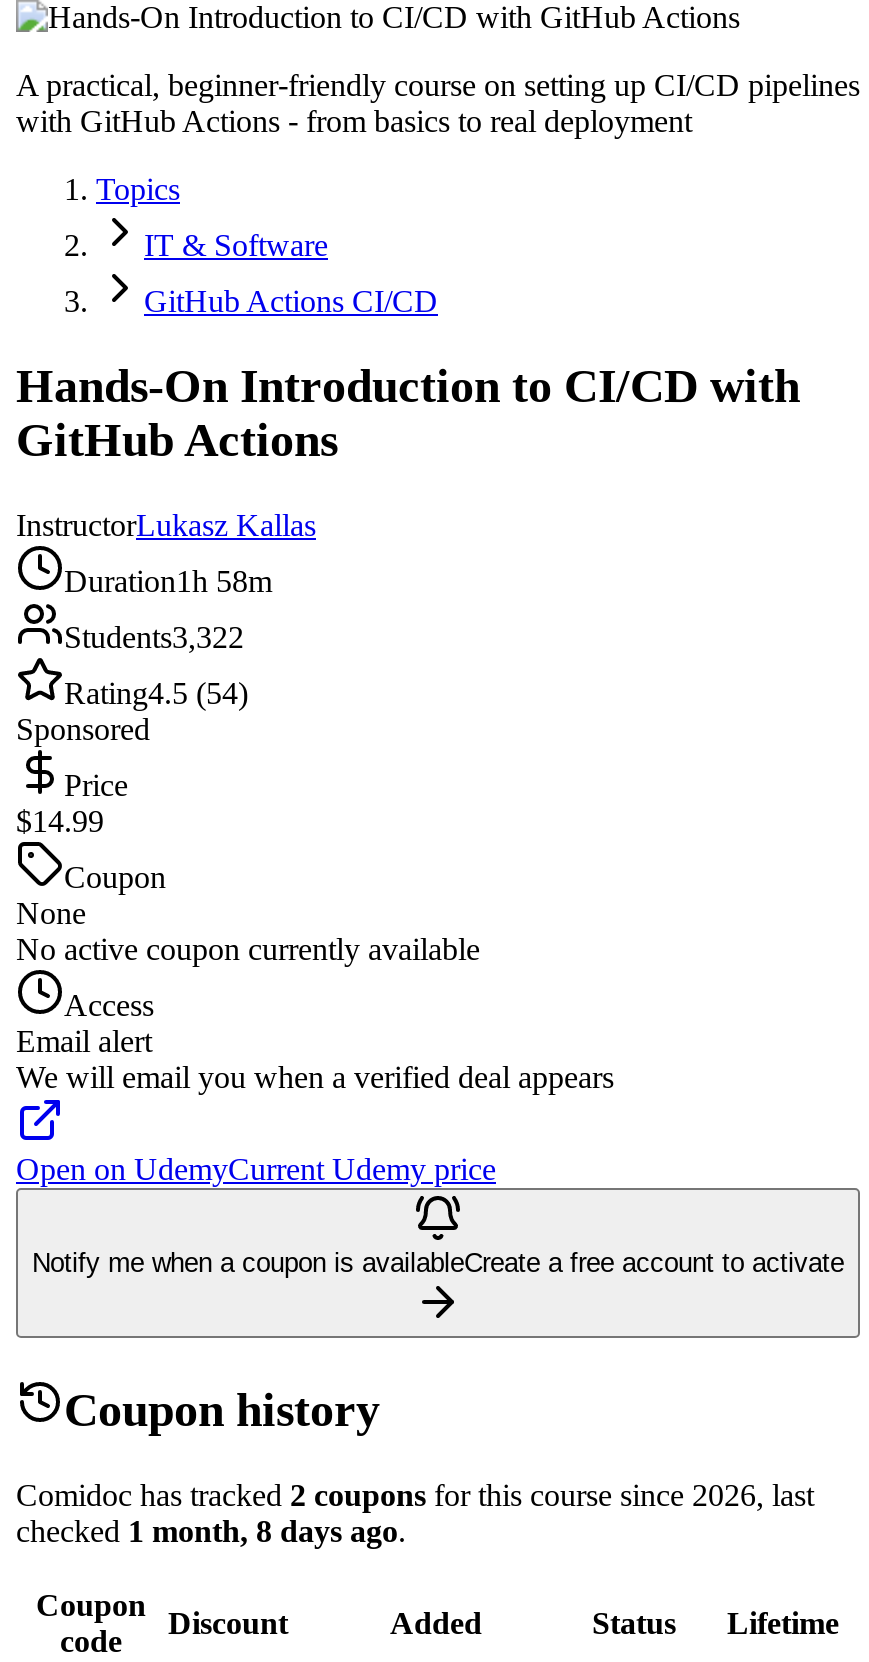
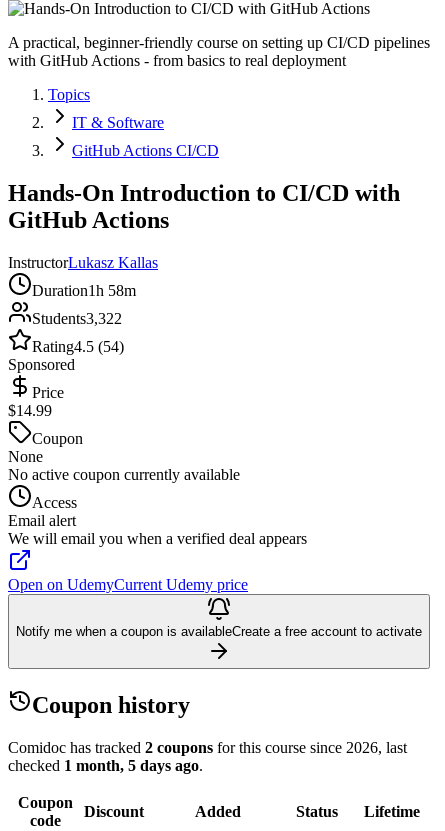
[16,1513,406,1547] checked 1 month, 8 days ago. -> [8,757,203,774] checked 1 month, 5 days ago.

